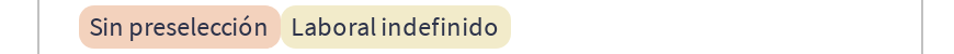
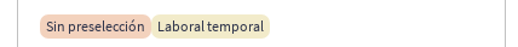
[291,10,499,42] Laboral indefinido -> [157,17,263,35] Laboral temporal

